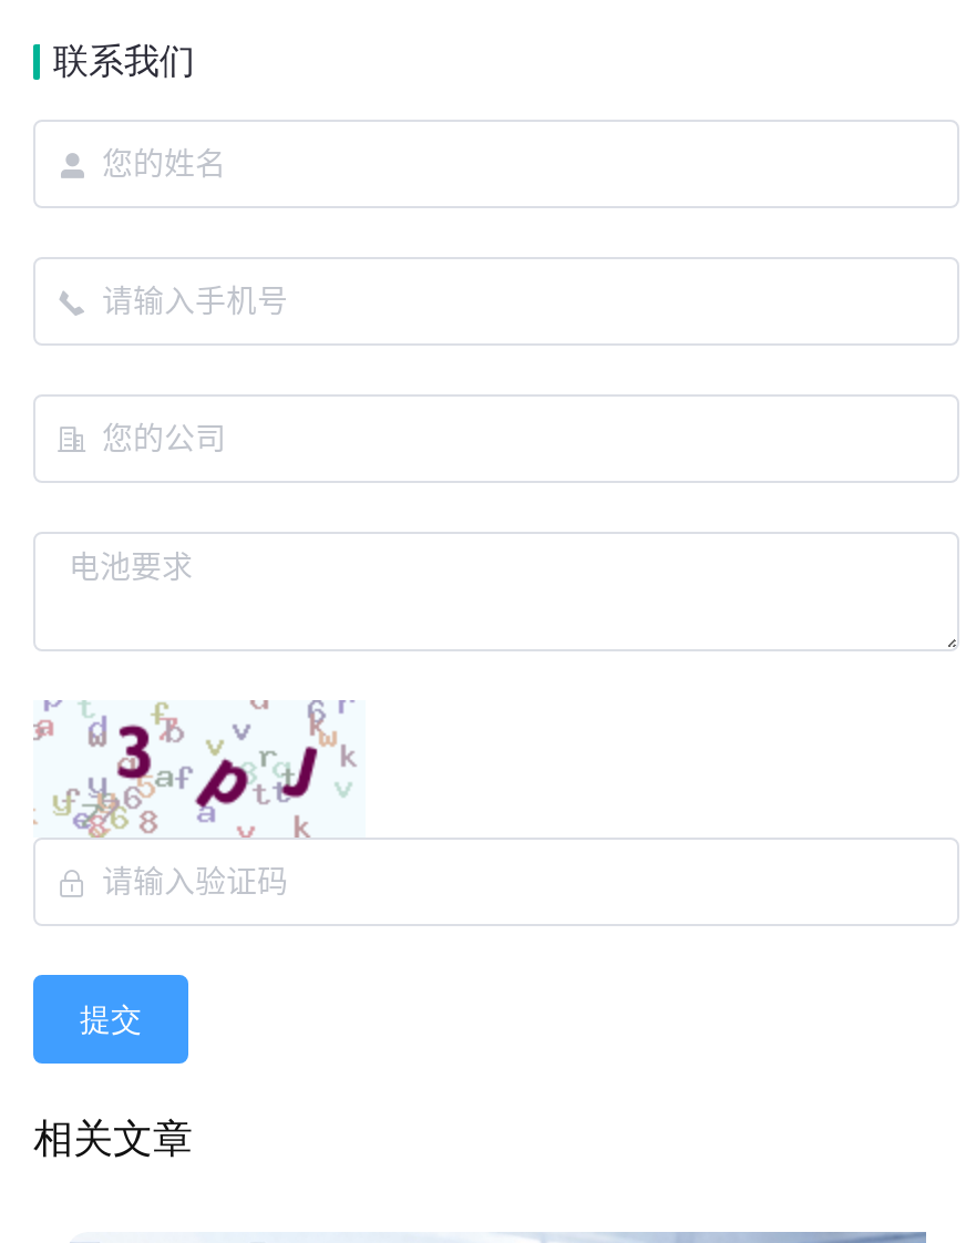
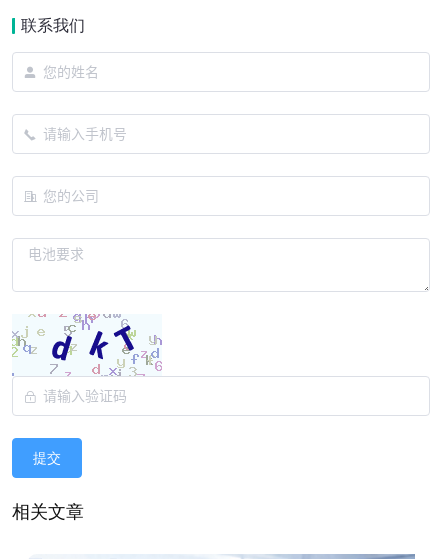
[33,698,366,840] [image] -> [11,313,163,377] [image]

